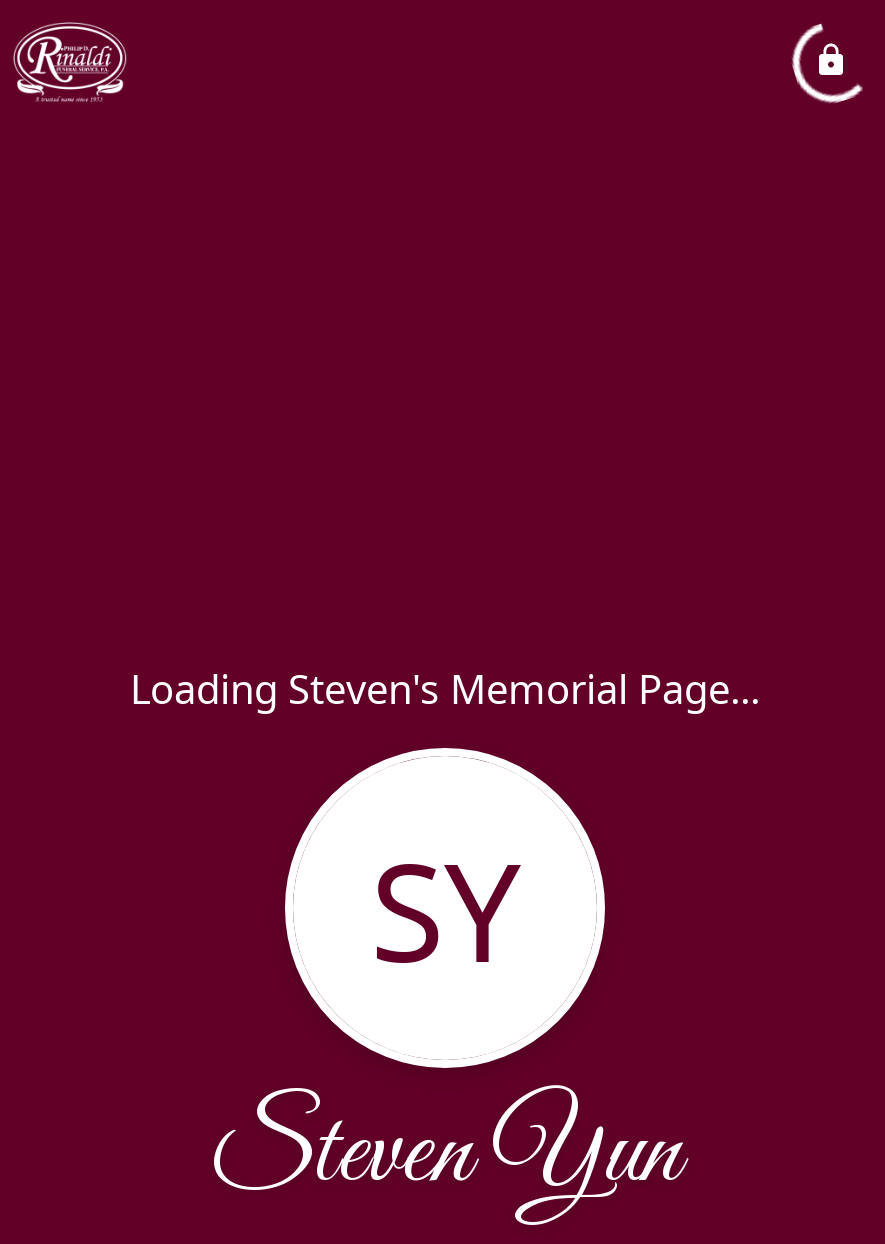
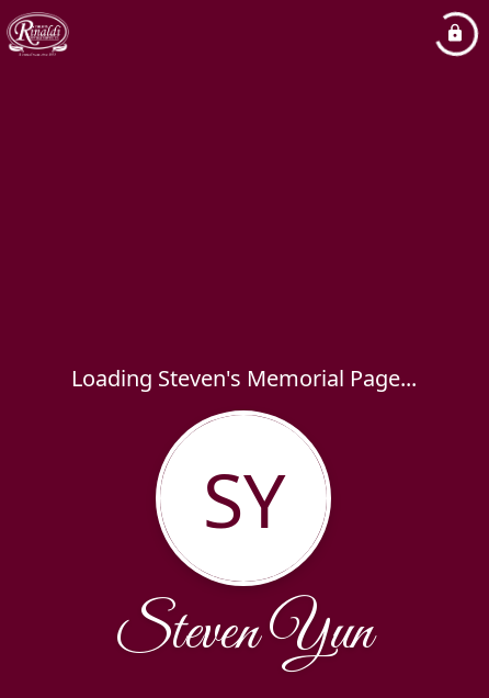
[791,22,873,86] [image] -> [434,11,479,48] [image]

